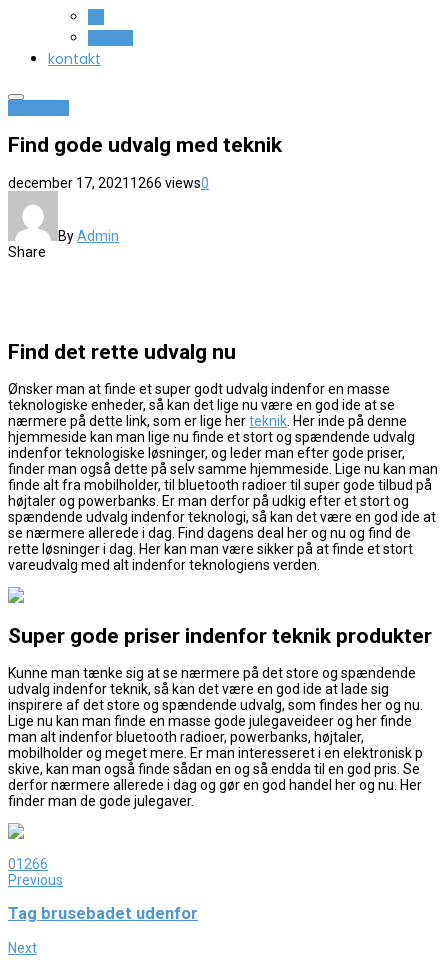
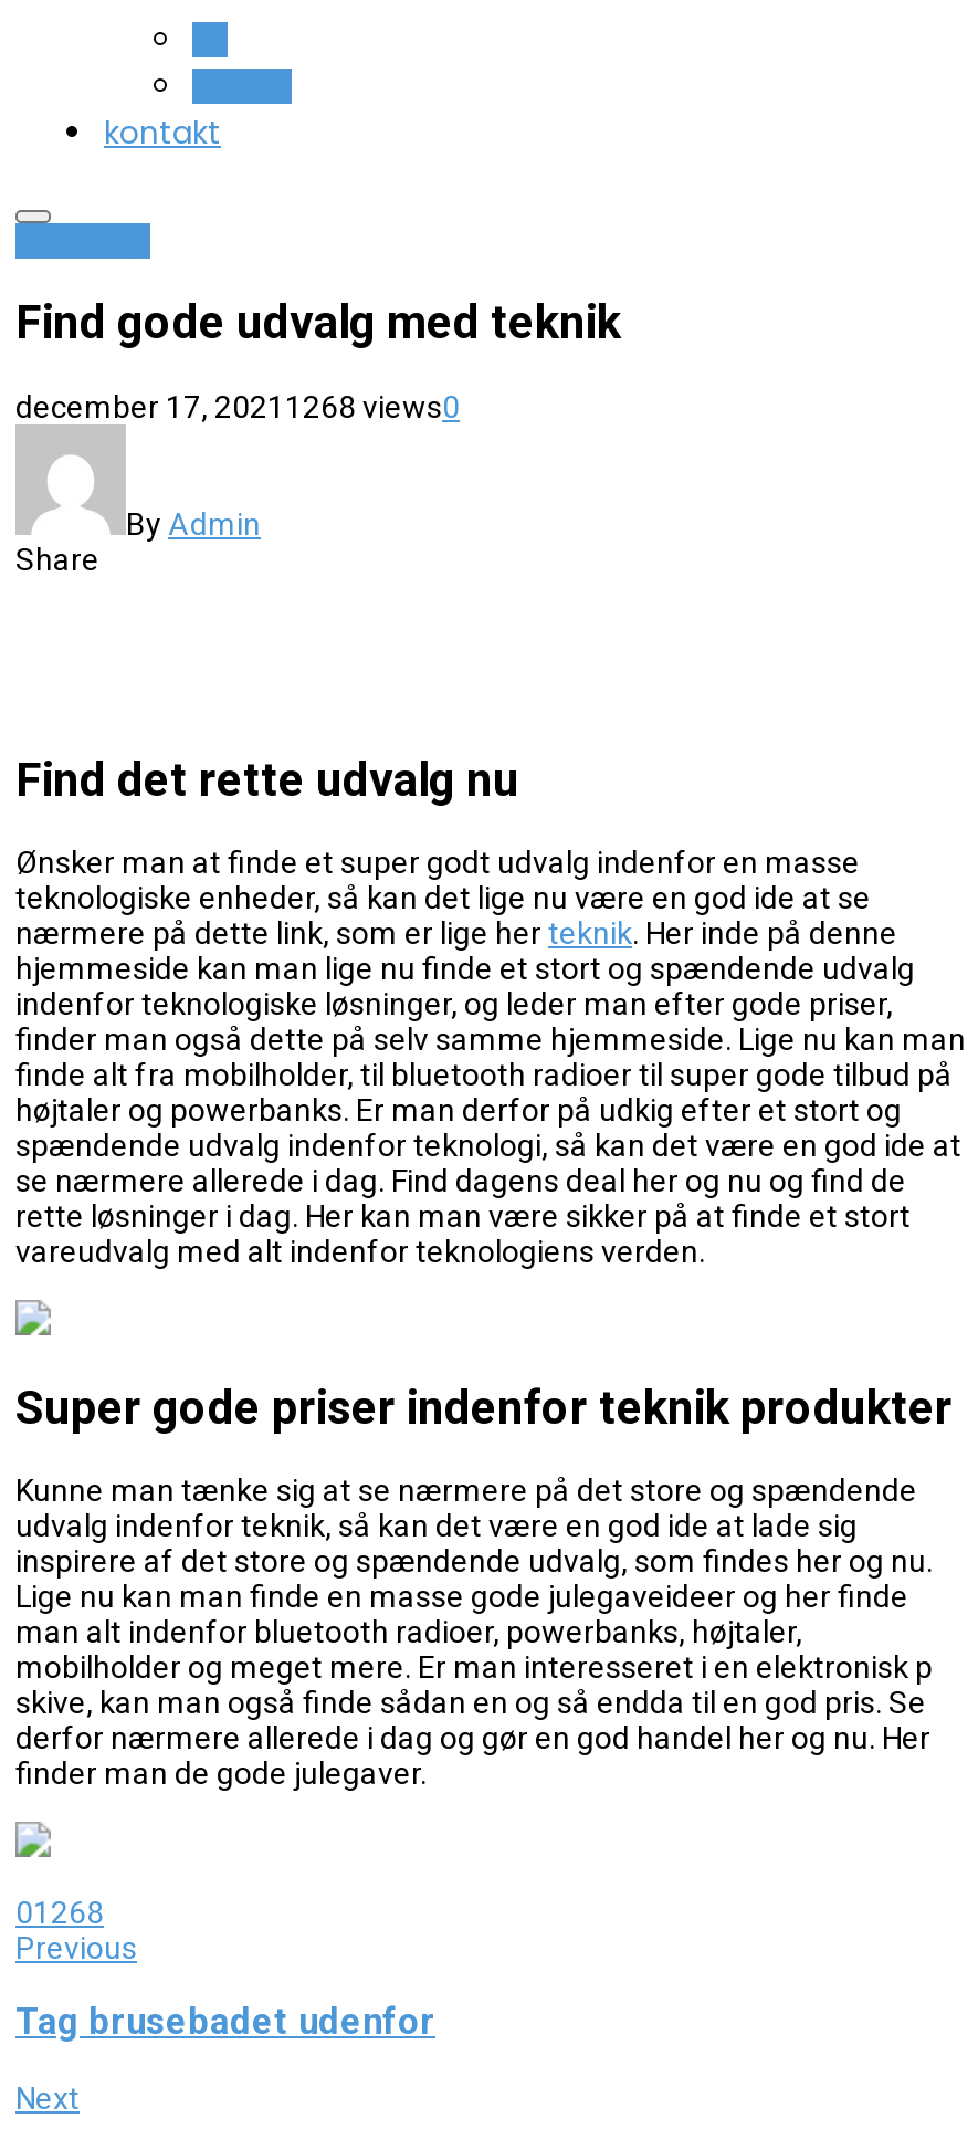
[8,175,209,191] december 17, 2021 1266 views0 -> [15,389,460,424] december 17, 2021 1268 views0
[8,856,48,872] 01266 -> [15,1895,104,1930] 01268

